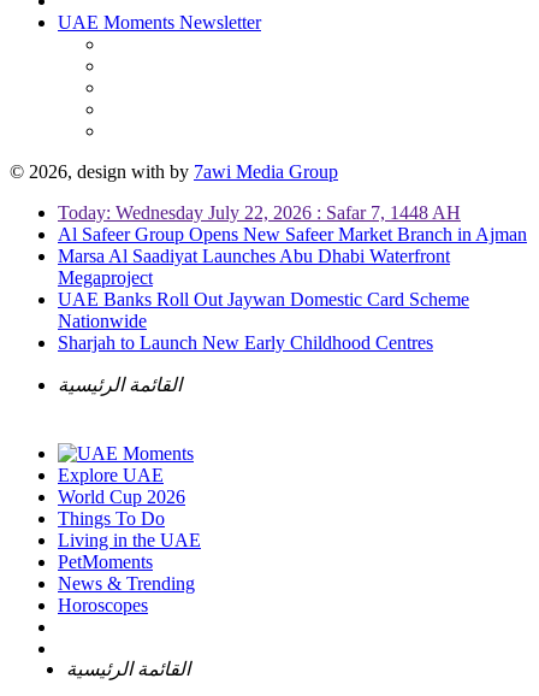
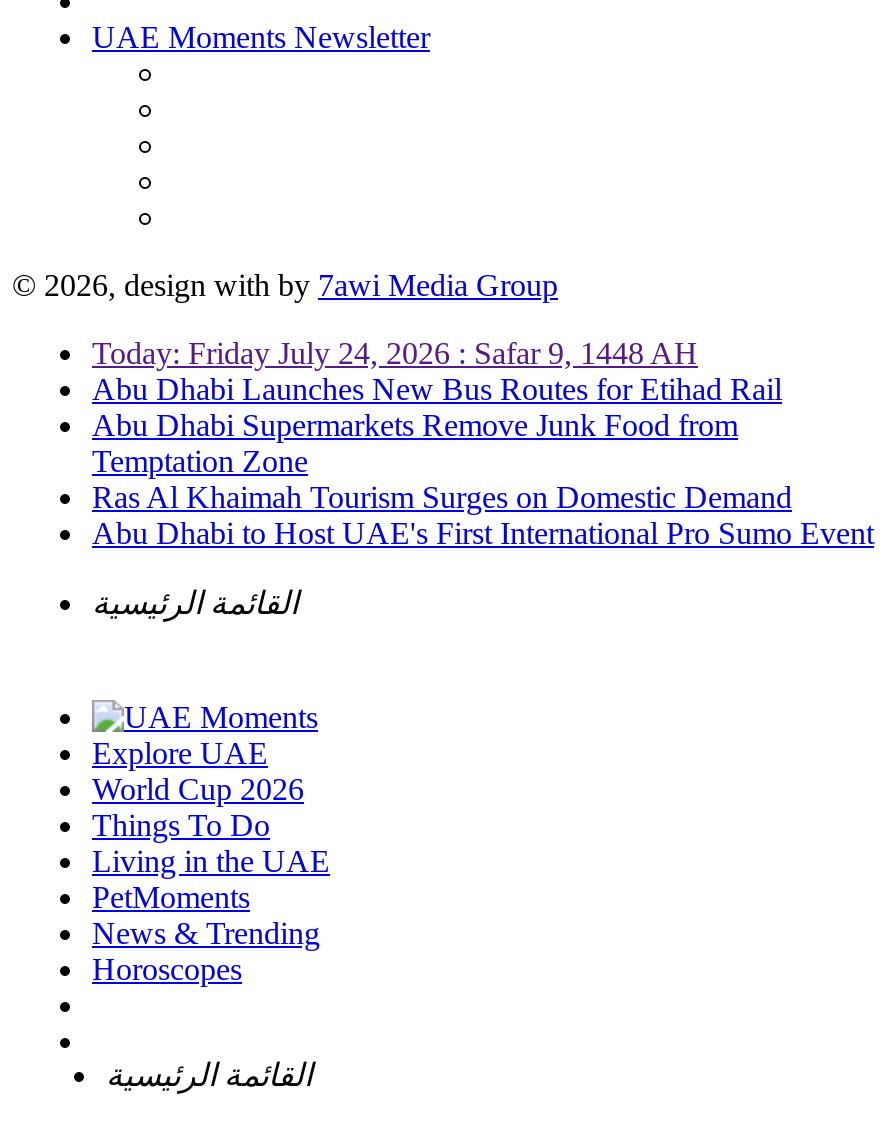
[58,202,527,353] Today: Wednesday July 22, 2026 : Safar 7, 1448 AH | Al Safeer Group Opens New Safeer Market Branch in Ajman | Marsa Al Saadiyat Launches Abu Dhabi Waterfront | Megaproject | UAE Banks Roll Out Jaywan Domestic Card Scheme | Nationwide | Sharjah to Launch New Early Childhood Centres -> [92,336,874,550] Today: Friday July 24, 2026 : Safar 9, 1448 AH | Abu Dhabi Launches New Bus Routes for Etihad Rail | Abu Dhabi Supermarkets Remove Junk Food from | Temptation Zone | Ras Al Khaimah Tourism Surges on Domestic Demand | Abu Dhabi to Host UAE's First International Pro Sumo Event

